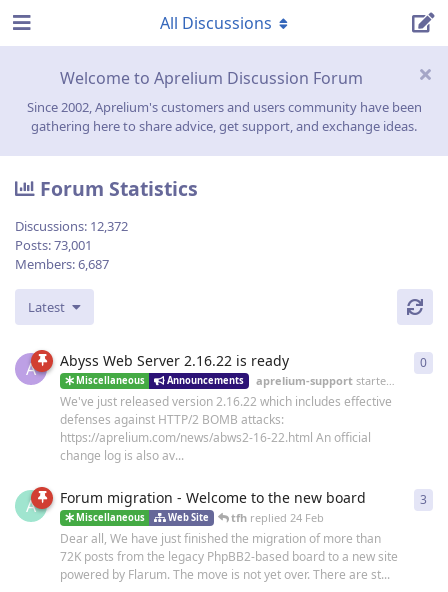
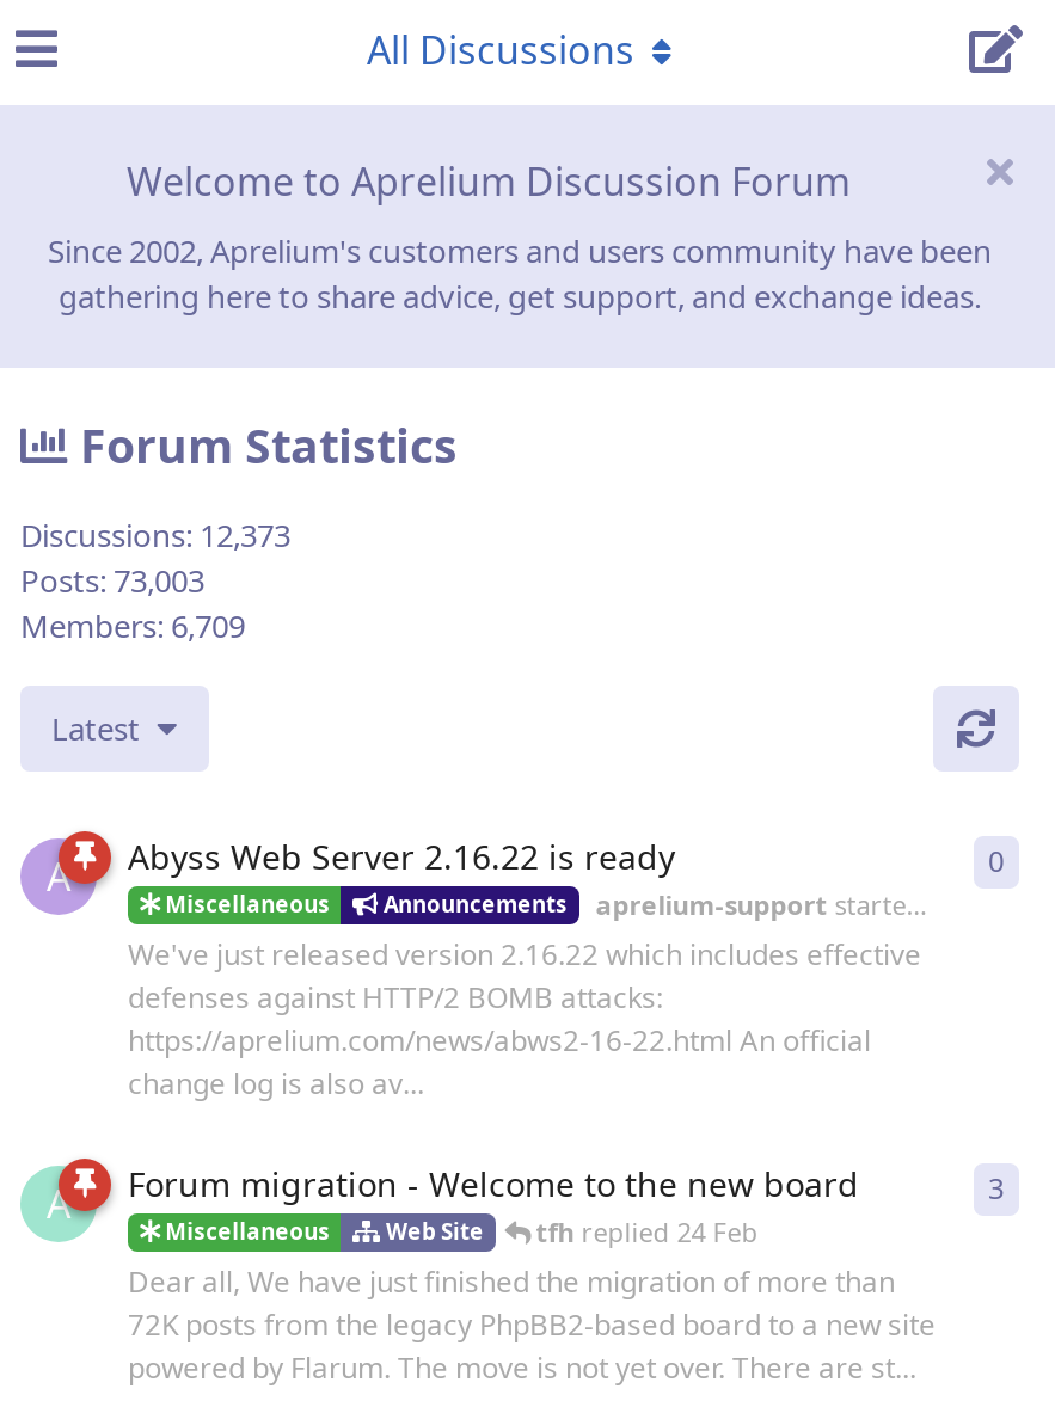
[15,217,128,235] Discussions: 12,372 -> [20,514,290,557] Discussions: 12,373
[15,236,92,254] Posts: 73,001 -> [20,559,204,602] Posts: 73,003
[15,255,109,273] Members: 6,687 -> [20,605,245,648] Members: 6,709

